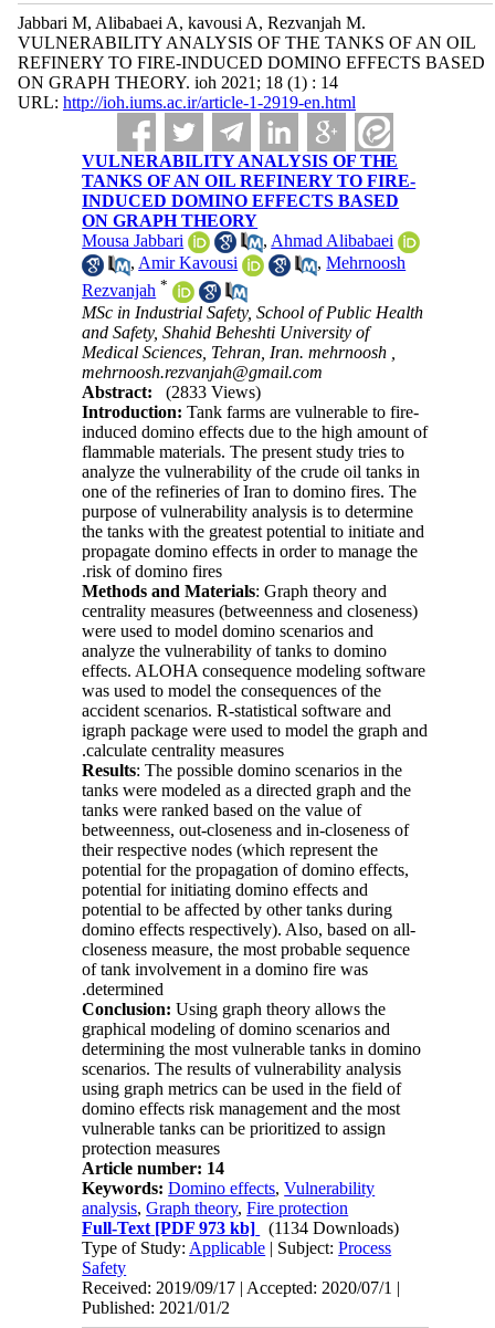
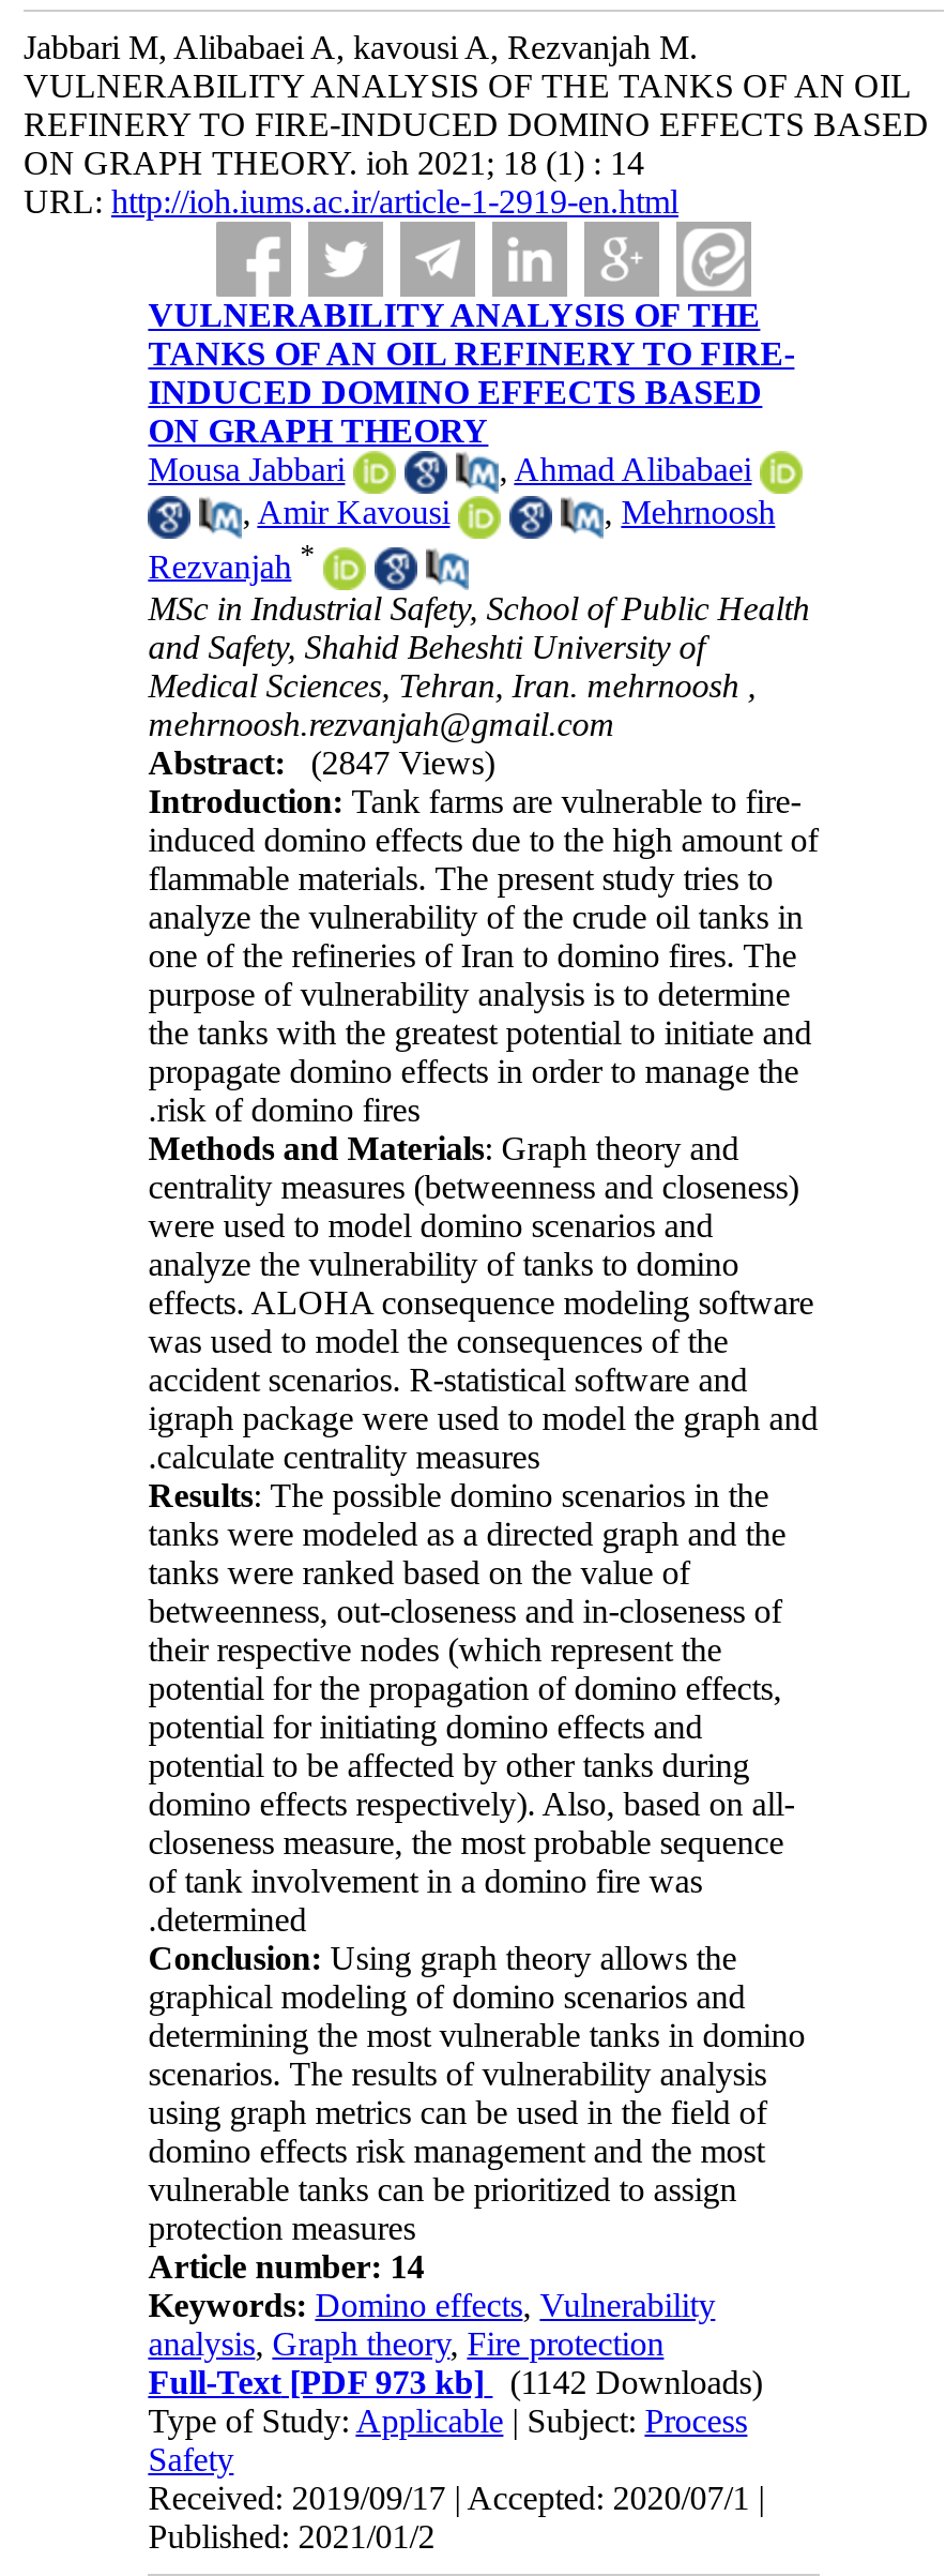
[82,383,261,402] Abstract: (2833 Views) -> [148,745,495,781] Abstract: (2847 Views)
[82,1219,399,1238] Full-Text [PDF 973 kb] (1134 Downloads) -> [148,2365,762,2401] Full-Text [PDF 973 kb] (1142 Downloads)

